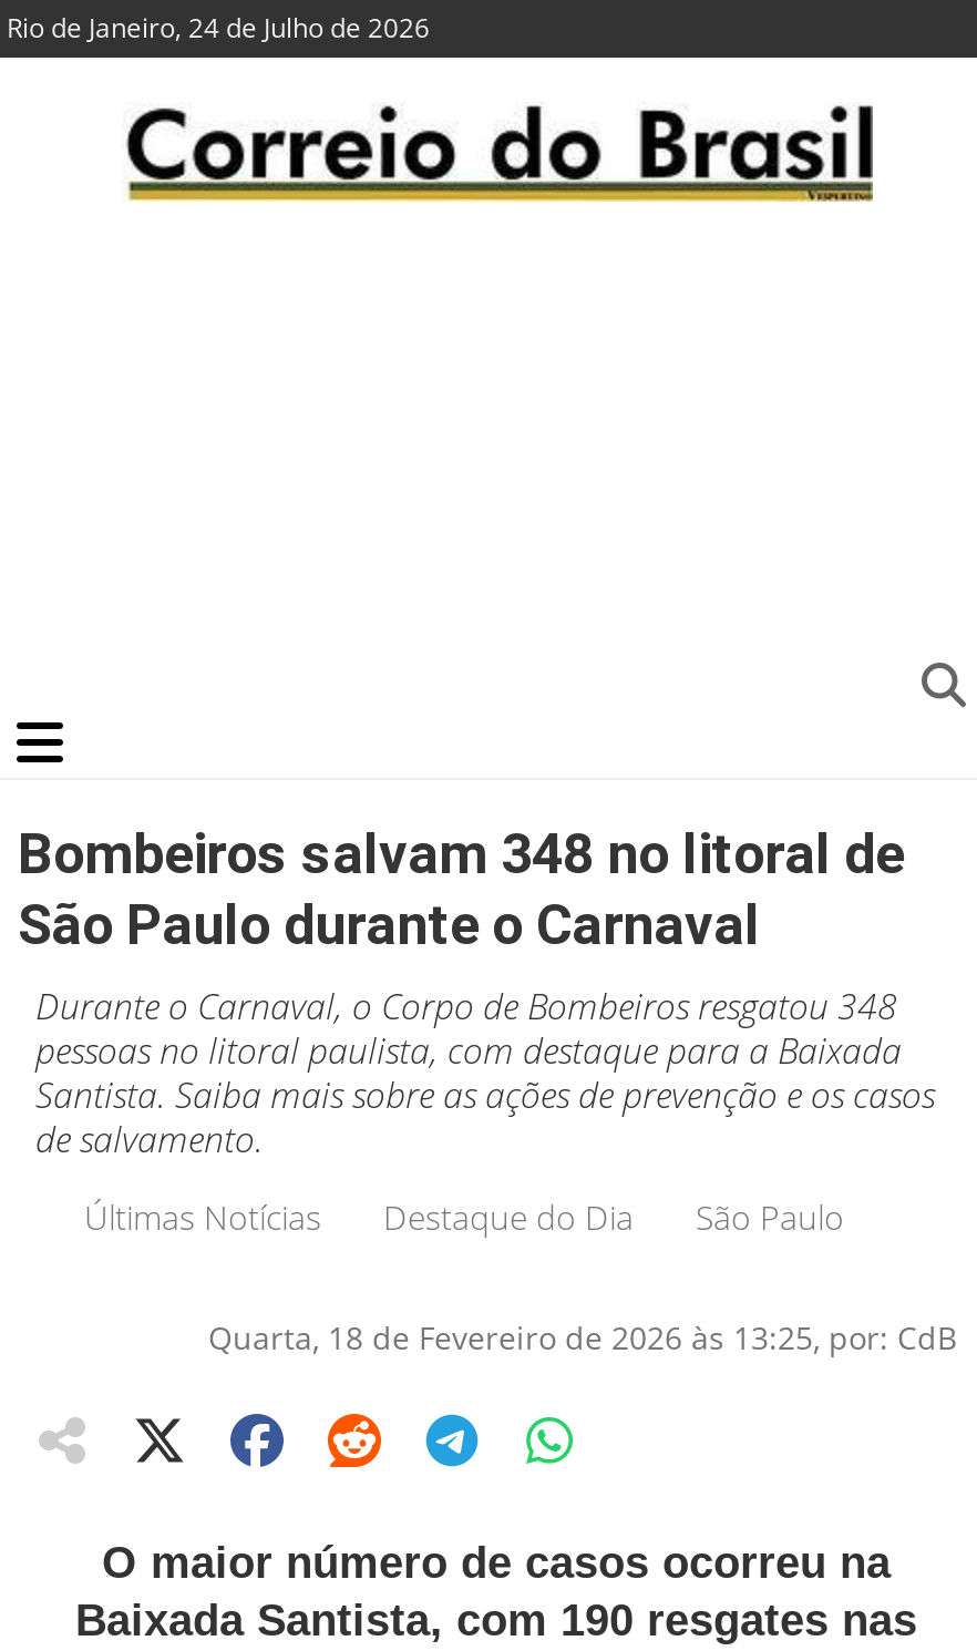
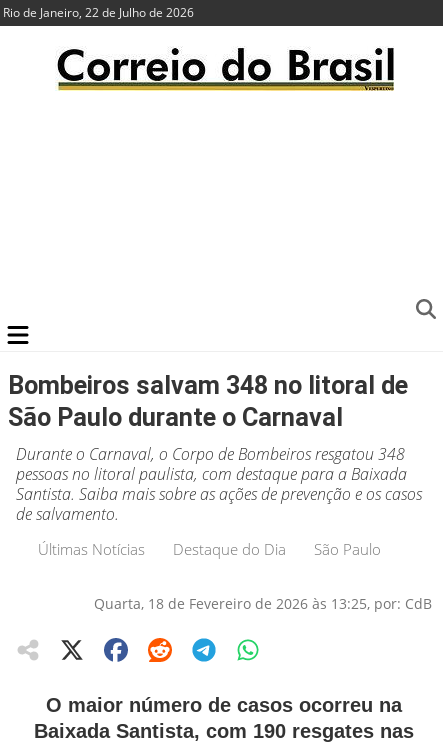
[7,9,430,47] Rio de Janeiro, 24 de Julho de 2026 -> [3,4,194,21] Rio de Janeiro, 22 de Julho de 2026

